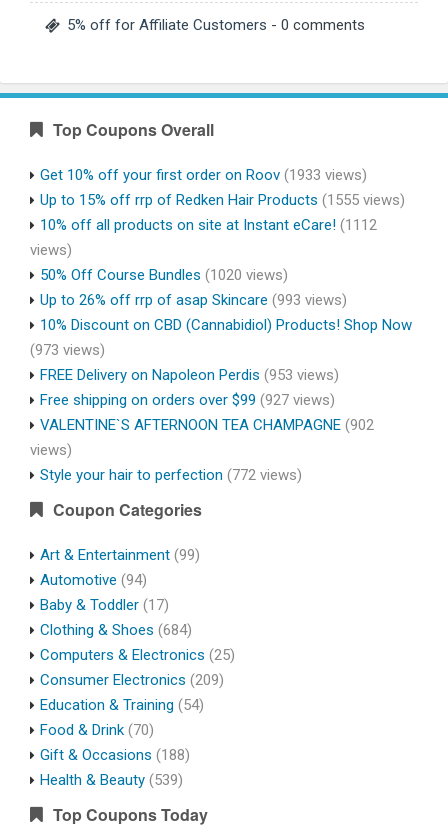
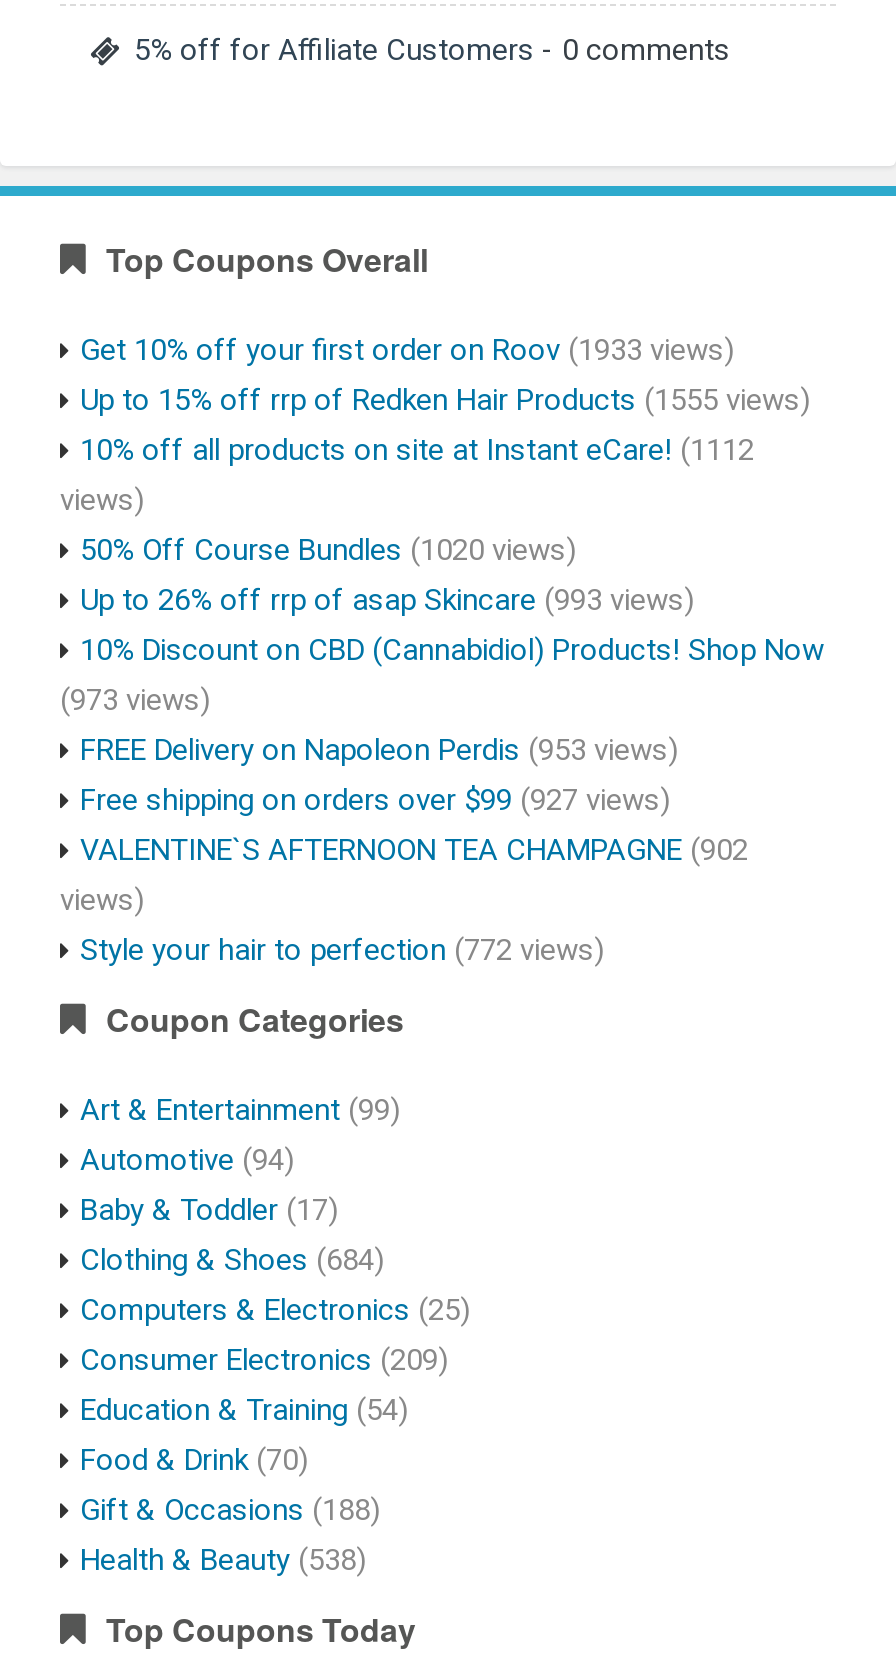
[40,771,183,789] Health & Beauty (539) -> [80,1541,366,1577] Health & Beauty (538)

